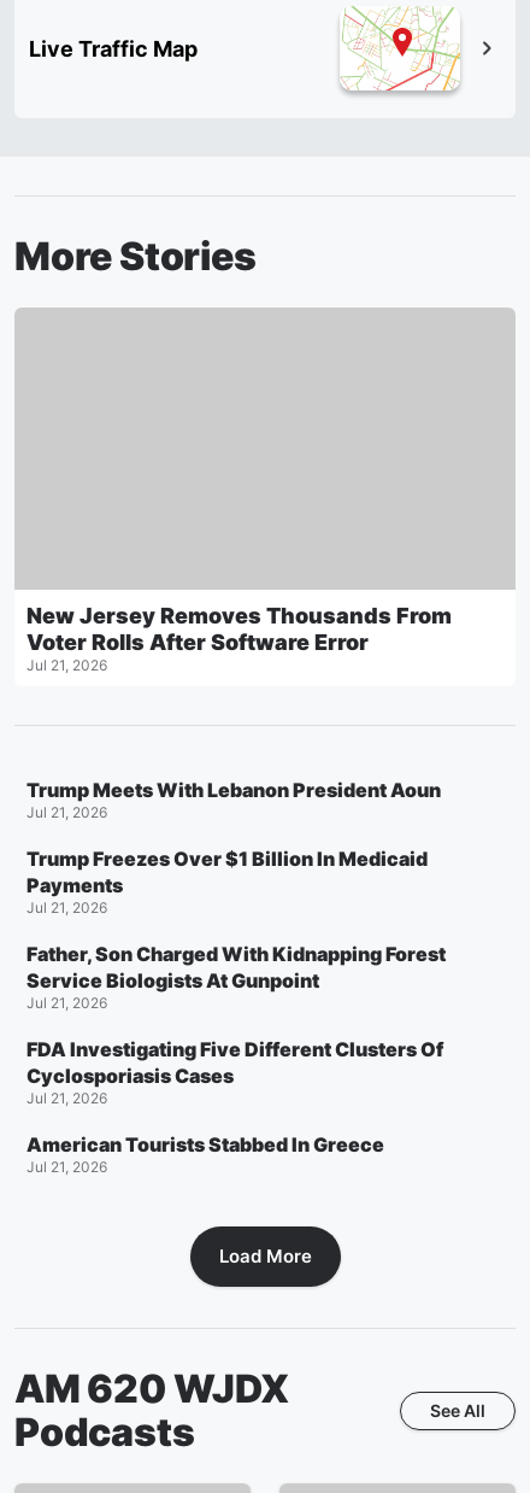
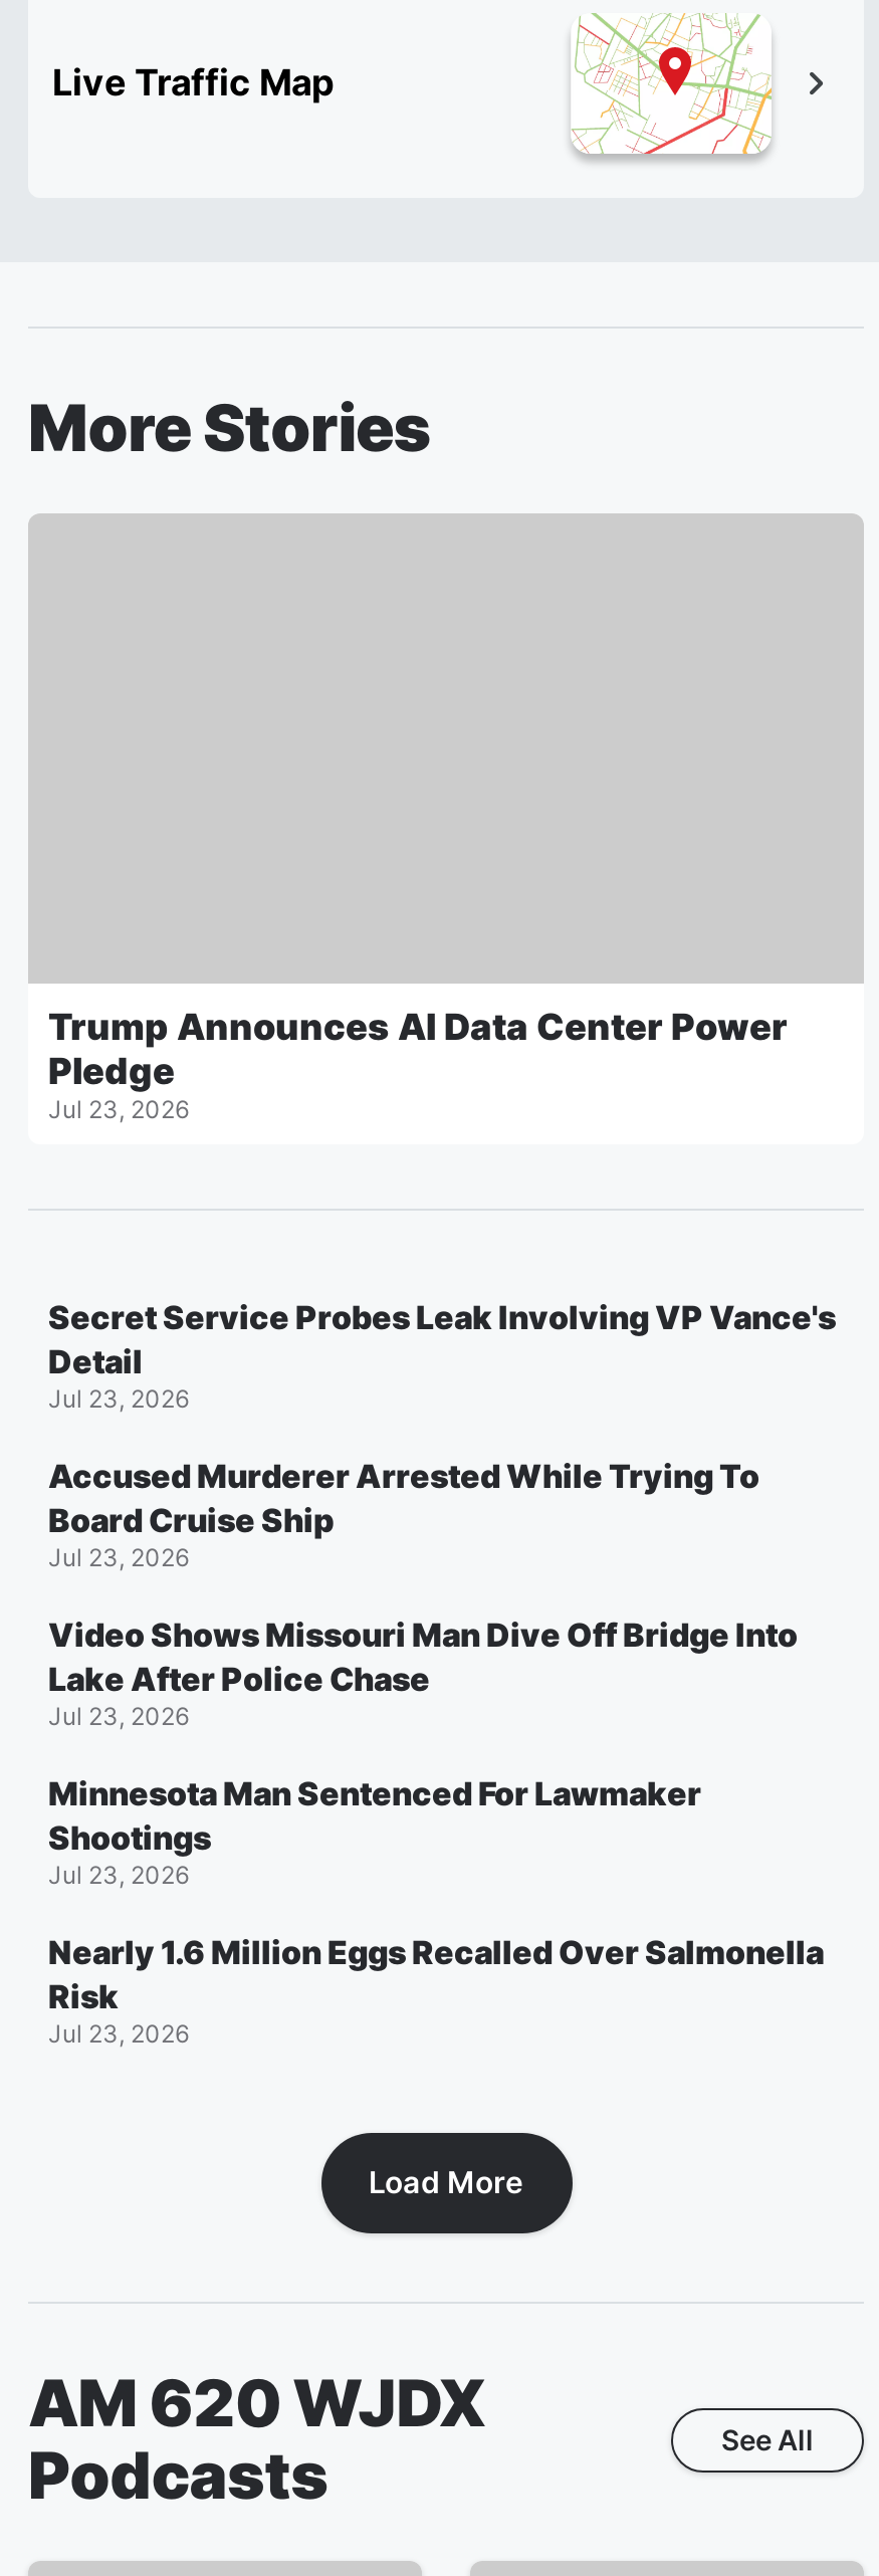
[26,603,452,674] New Jersey Removes Thousands From | Voter Rolls After Software Error | Jul 21, 2026 -> [48,1005,788,1124] Trump Announces AI Data Center Power | Pledge | Jul 23, 2026
[26,778,441,821] Trump Meets With Lebanon President Aoun | Jul 21, 2026 -> [48,1297,836,1413] Secret Service Probes Leak Involving VP Vance's | Detail | Jul 23, 2026
[26,846,428,916] Trump Freezes Over $1 Billion In Medicaid | Payments | Jul 21, 2026 -> [48,1456,759,1572] Accused Murderer Arrested While Trying To | Board Cruise Ship | Jul 23, 2026
[26,942,446,1012] Father, Son Charged With Kidnapping Forest | Service Biologists At Gunpoint | Jul 21, 2026 -> [48,1614,798,1731] Video Shows Missouri Man Dive Off Bridge Into | Lake After Police Chase | Jul 23, 2026
[26,1037,443,1107] FDA Investigating Five Different Clusters Of | Cyclosporiasis Cases | Jul 21, 2026 -> [48,1773,701,1890] Minnesota Man Sentenced For Lawmaker | Shootings | Jul 23, 2026
[26,1132,384,1176] American Tourists Stabbed In Greece | Jul 21, 2026 -> [48,1932,824,2048] Nearly 1.6 Million Eggs Recalled Over Salmonella | Risk | Jul 23, 2026

